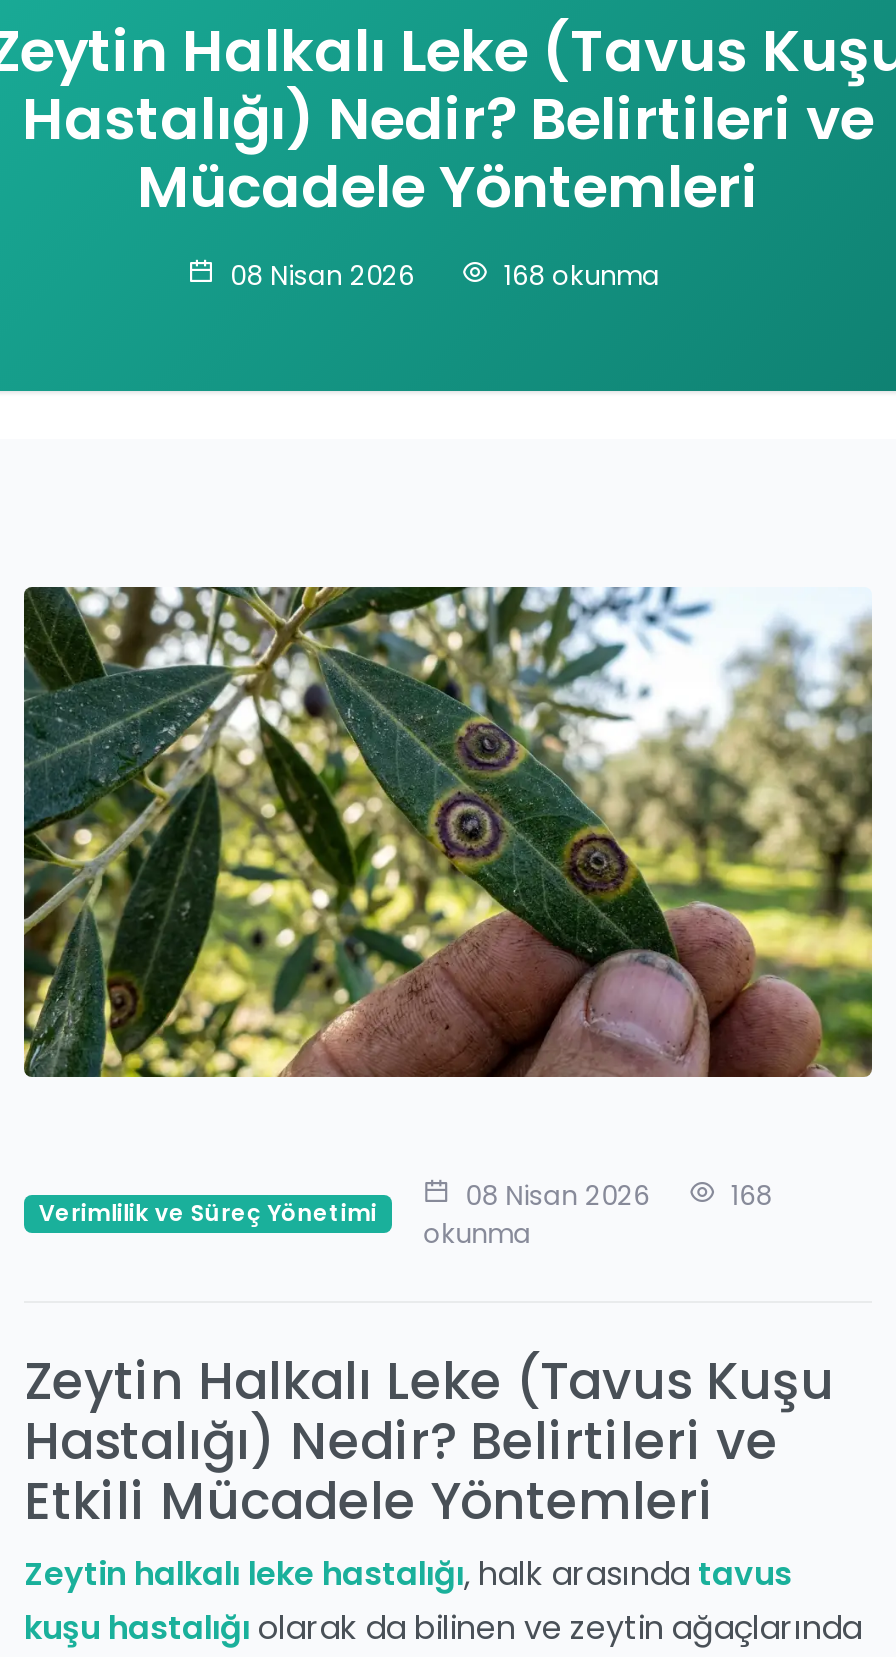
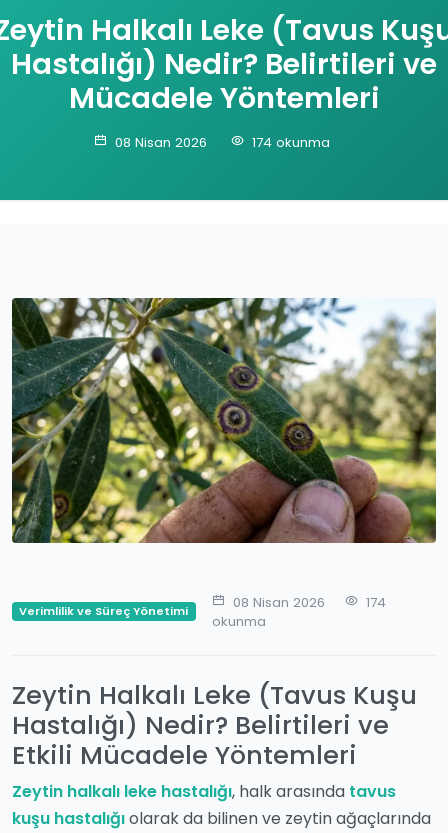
[496,257,660,295] 168 okunma -> [248,133,330,152] 174 okunma
[457,1178,771,1216] 08 Nisan 2026 168 -> [229,593,386,612] 08 Nisan 2026 174

